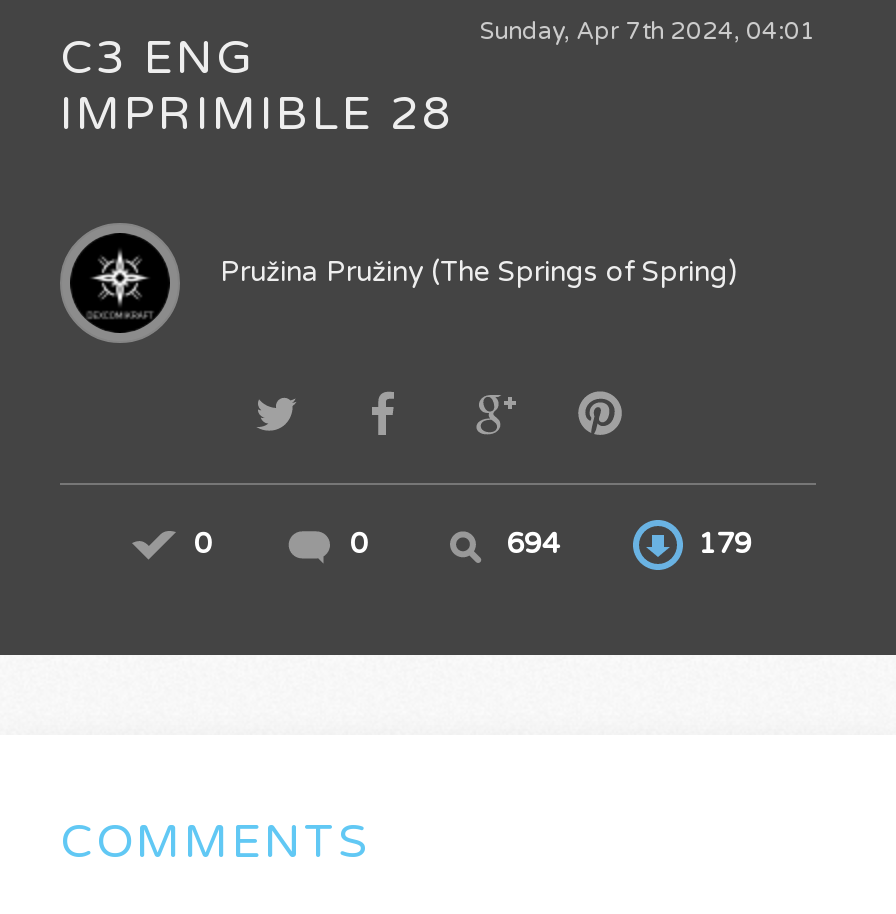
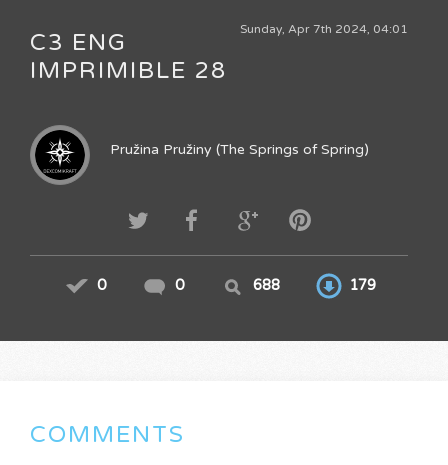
[506,527,560,561] 694 -> [253,277,280,294] 688

